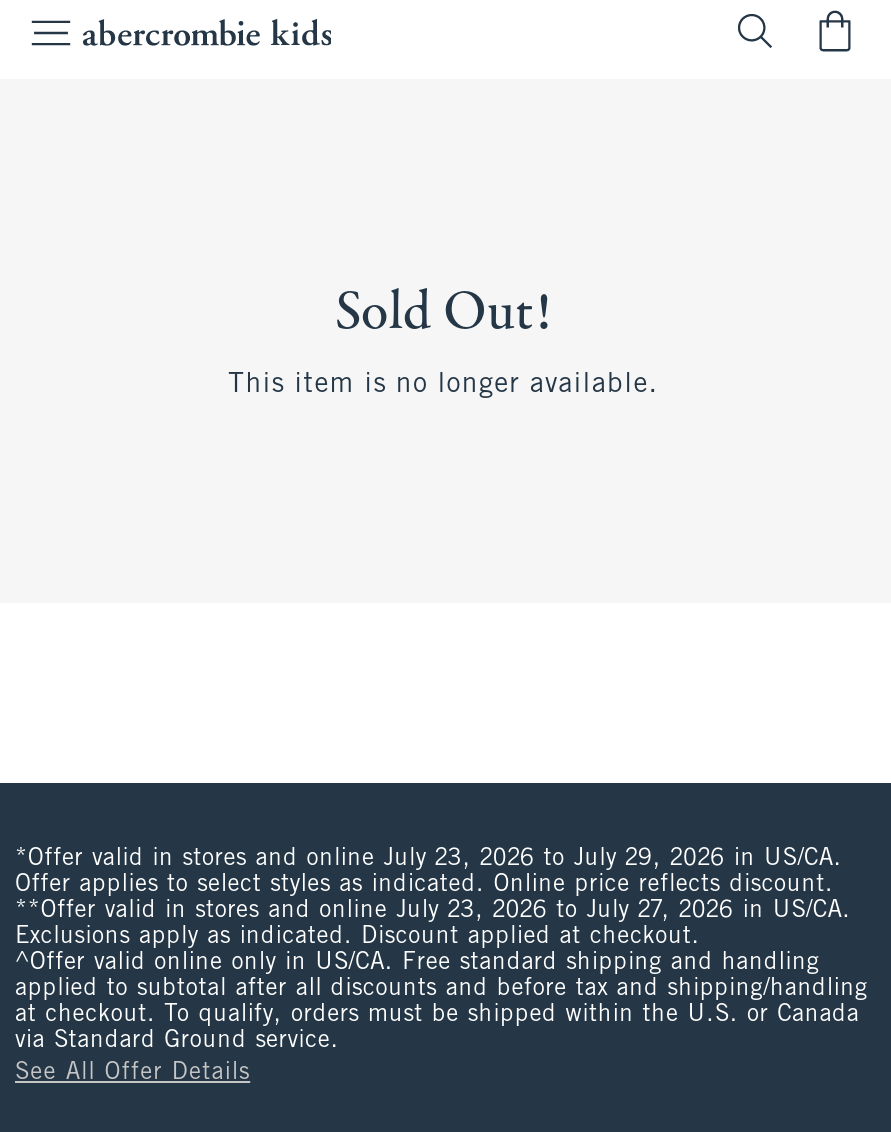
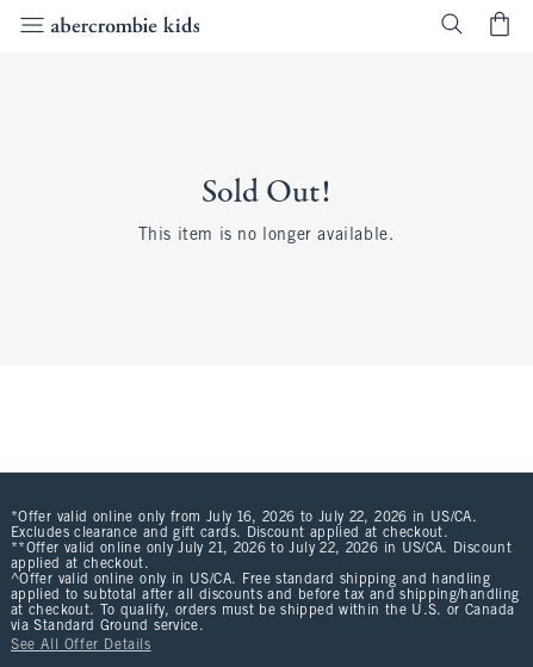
[15,847,851,949] *Offer valid in stores and online July 23, 2026 to July 29, 2026 in US/CA. | Offer applies to select styles as indicated. Online price reflects discount. | **Offer valid in stores and online July 23, 2026 to July 27, 2026 in US/CA. | Exclusions apply as indicated. Discount applied at checkout. -> [11,511,512,572] *Offer valid online only from July 16, 2026 to July 22, 2026 in US/CA. | Excludes clearance and gift cards. Discount applied at checkout. | **Offer valid online only July 21, 2026 to July 22, 2026 in US/CA. Discount | applied at checkout.

